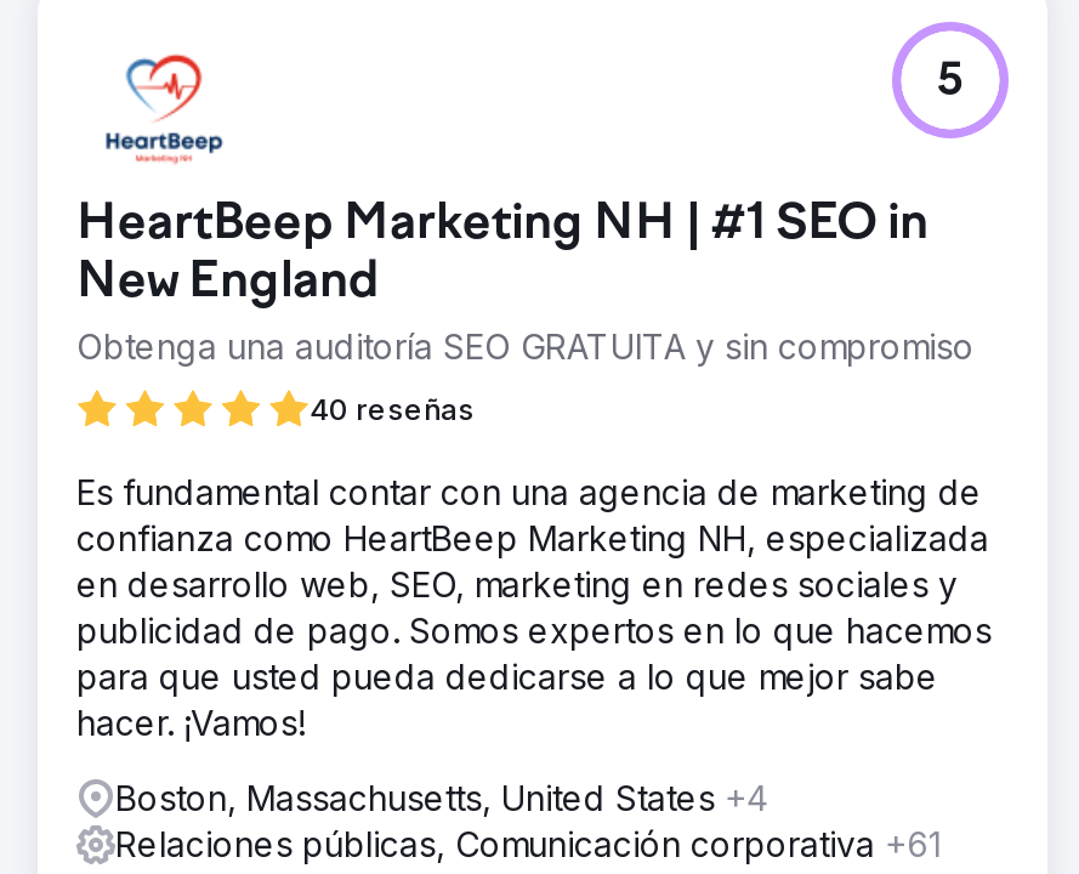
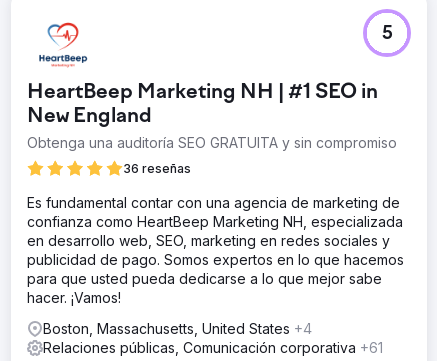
[309,390,475,426] 40 reseñas -> [123,161,191,176] 36 reseñas

